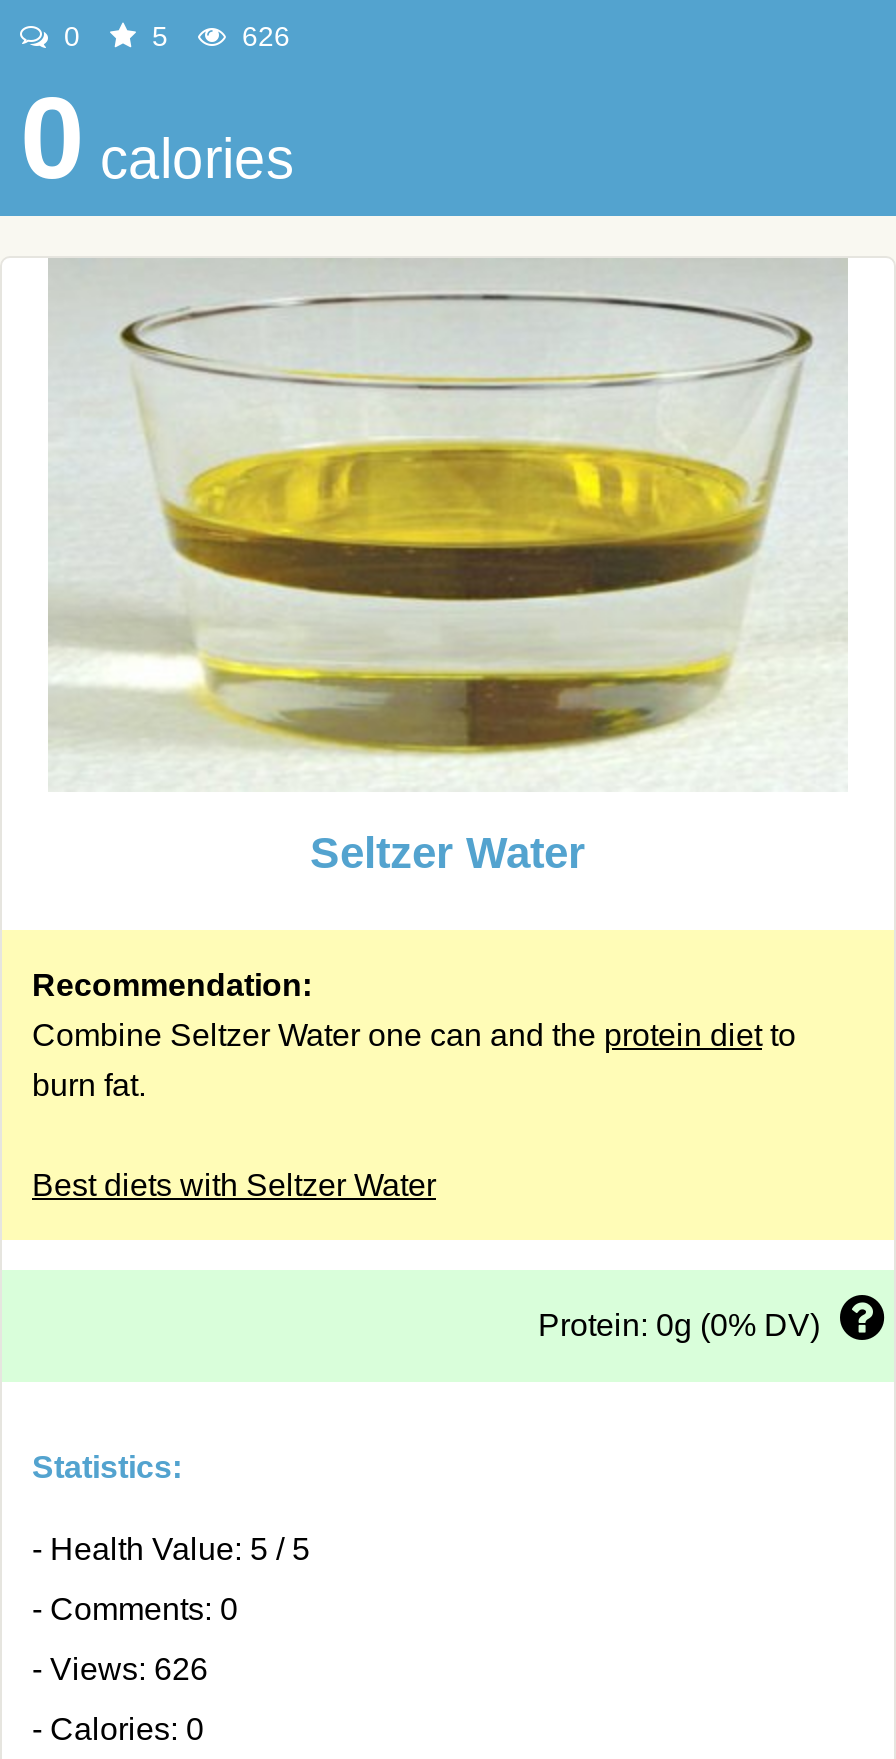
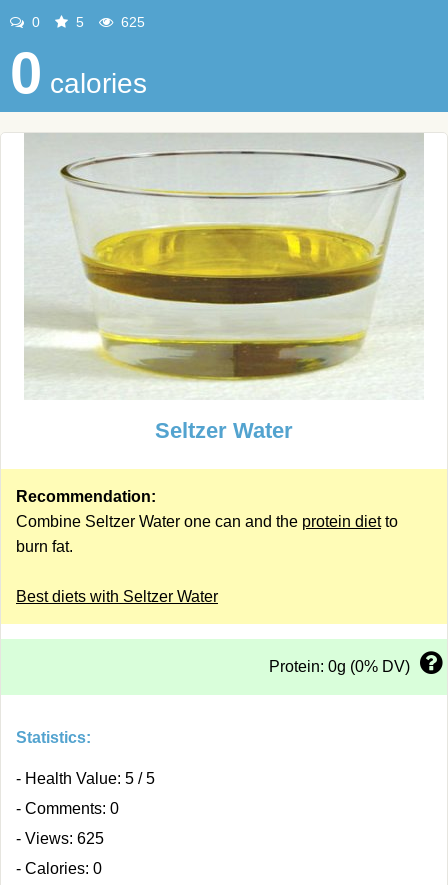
[234,20,290,52] 626 -> [117,14,145,30] 625
[32,1652,208,1686] - Views: 626 -> [16,830,104,847] - Views: 625

